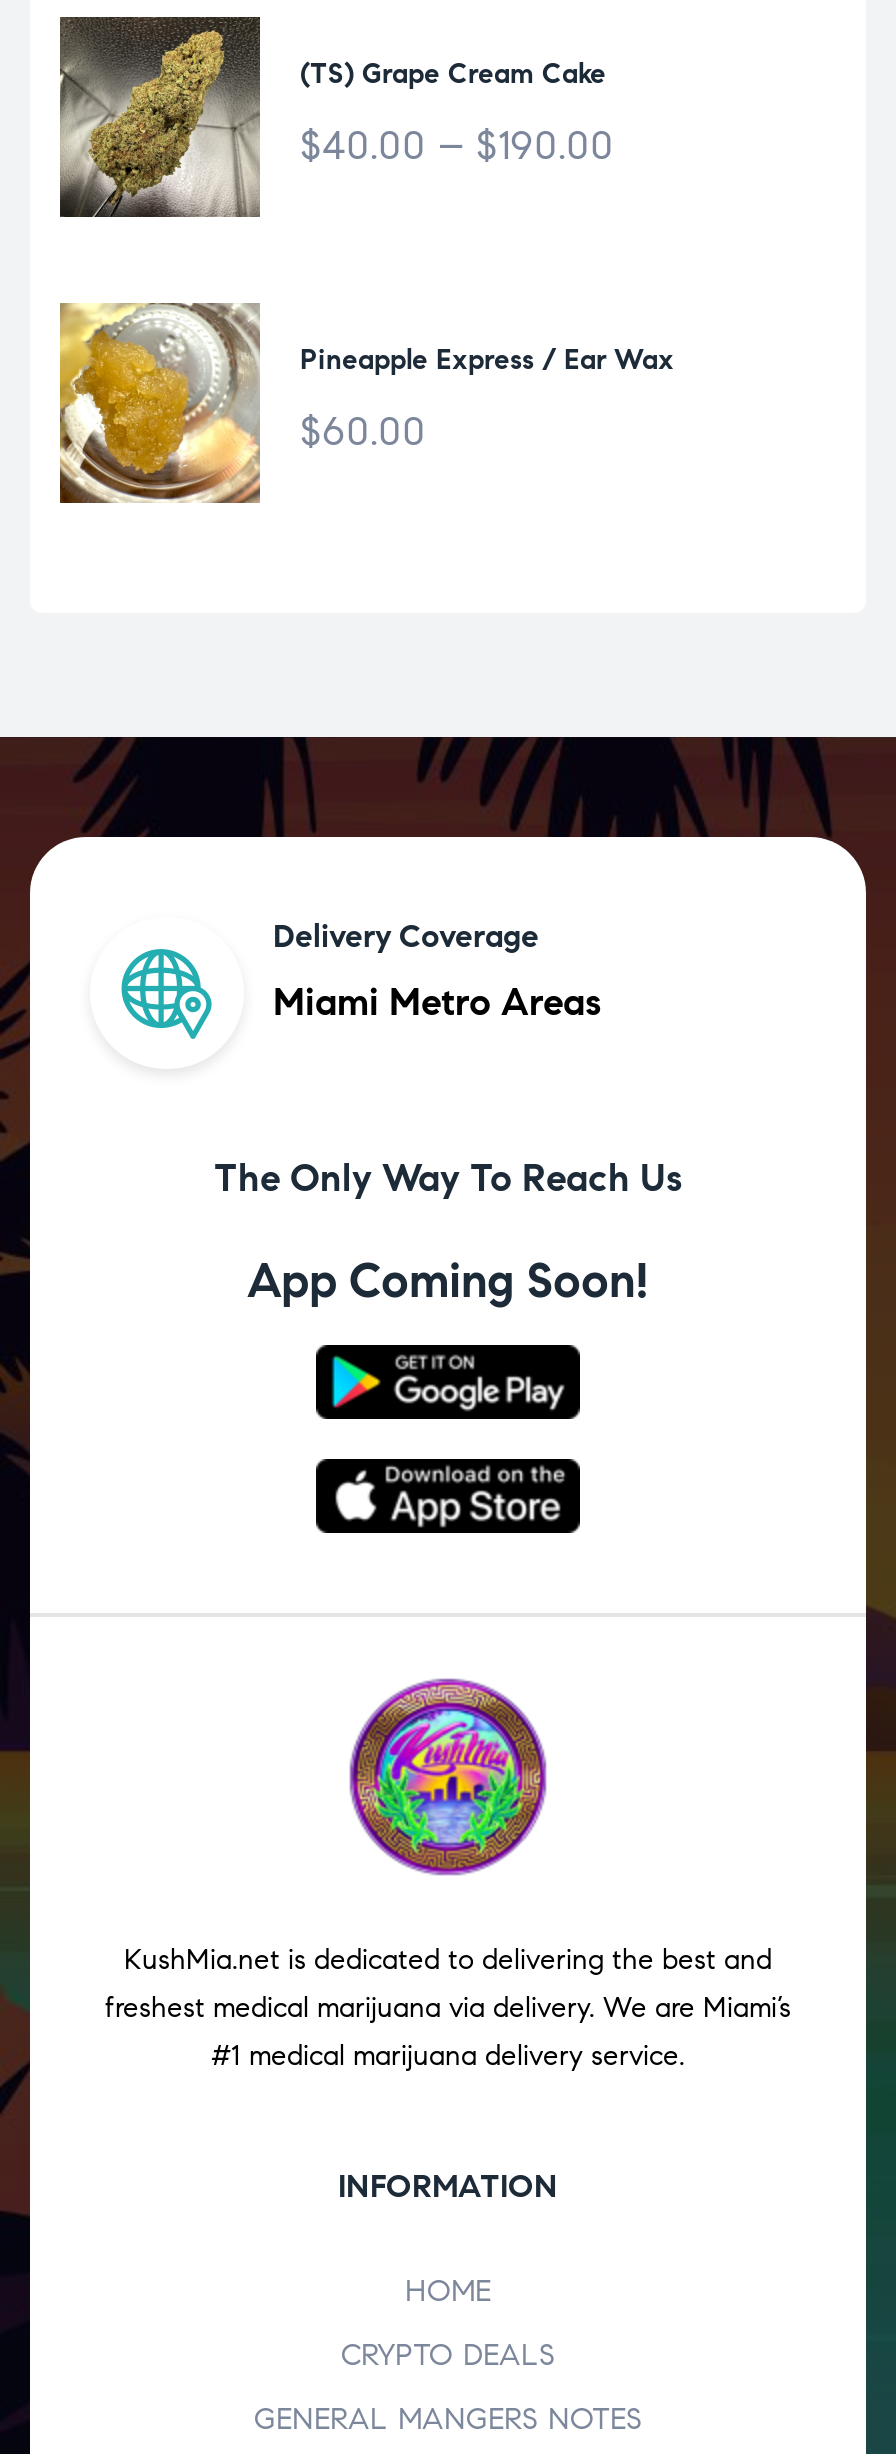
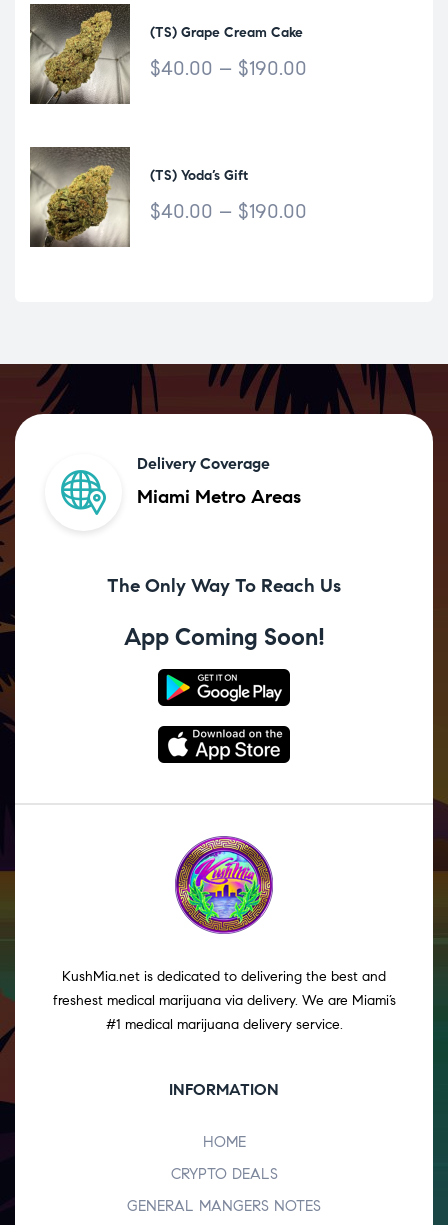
[60,303,674,503] [image] | Pineapple Express / Ear Wax -> [30,146,248,248] [image] | (TS) Yoda’s Gift
[300,407,426,457] $60.00 -> [150,199,307,224] $40.00 – $190.00

